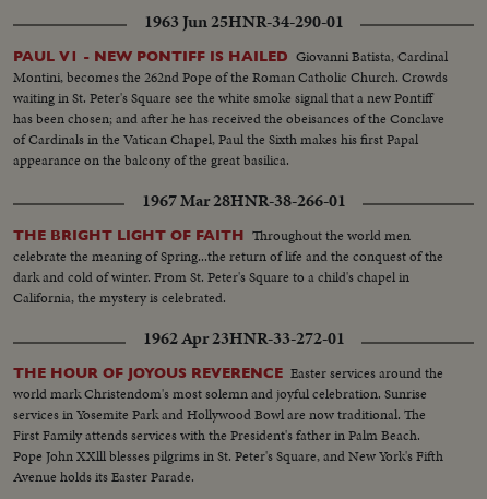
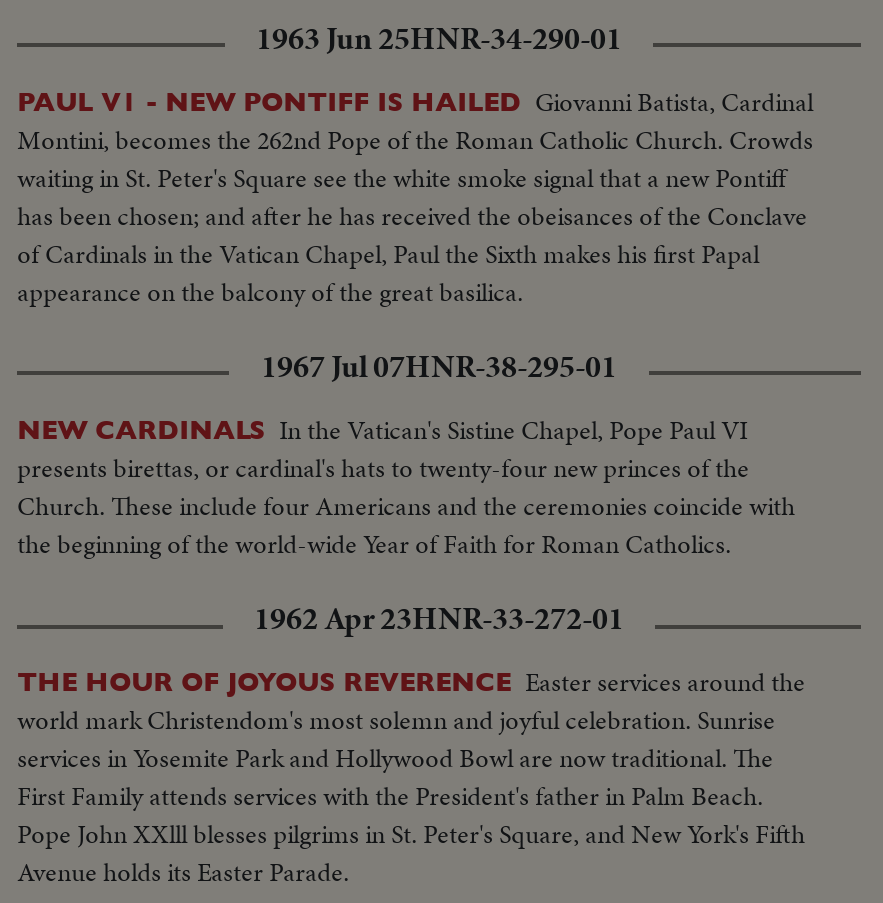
[141,189,346,213] 1967 Mar 28HNR-38-266-01 -> [261,346,617,390] 1967 Jul 07HNR-38-295-01
[13,225,443,308] THE BRIGHT LIGHT OF FAITH Throughout the world men | celebrate the meaning of Spring...the return of life and the conquest of the | dark and cold of winter. From St. Peter's Square to a child's chapel in | California, the mystery is celebrated. -> [17,412,795,564] NEW CARDINALS In the Vatican's Sistine Chapel, Pope Paul VI | presents birettas, or cardinal's hats to twenty-four new princes of the | Church. These include four Americans and the ceremonies coincide with | the beginning of the world-wide Year of Faith for Roman Catholics.

